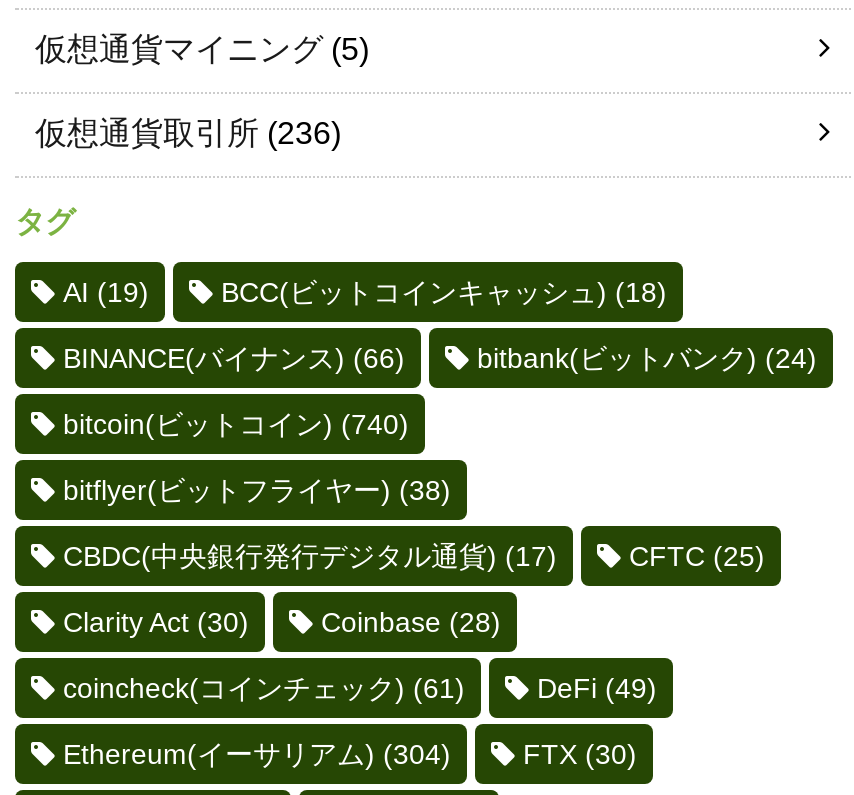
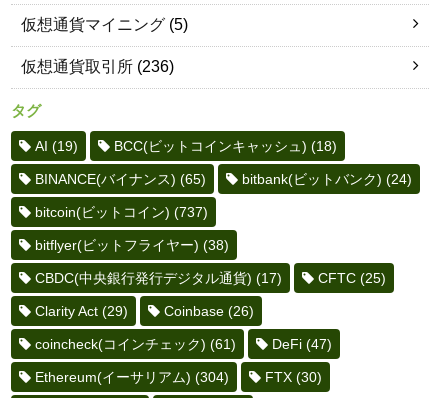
[63,342,405,374] BINANCE(バイナンス) (66) -> [35,171,206,187] BINANCE(バイナンス) (65)
[63,408,409,440] bitcoin(ビットコイン) (740) -> [35,204,208,220] bitcoin(ビットコイン) (737)
[63,606,249,638] Clarity Act (30) -> [35,303,128,319] Clarity Act (29)
[321,606,501,638] Coinbase (28) -> [164,303,254,319] Coinbase (26)
[537,672,657,704] DeFi (49) -> [272,336,332,352] DeFi (47)

